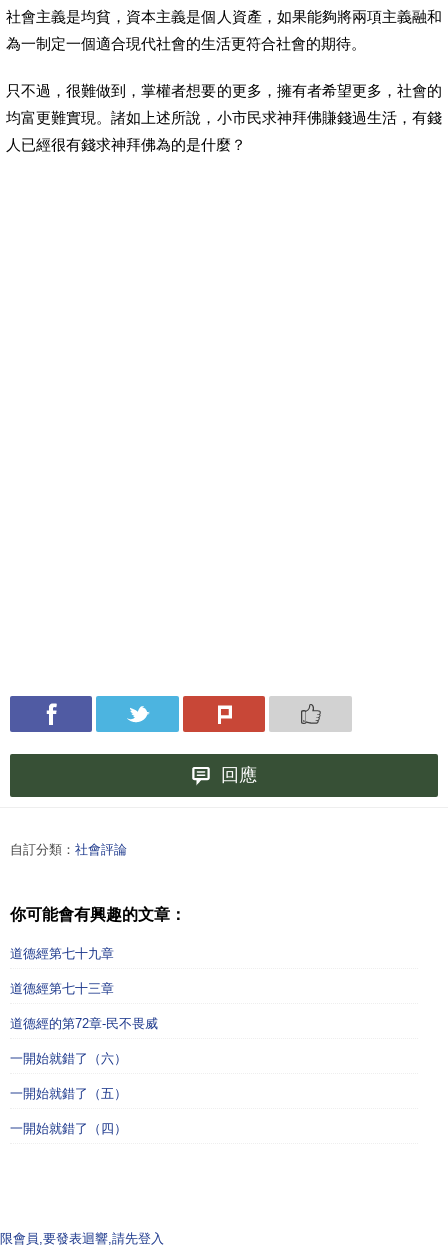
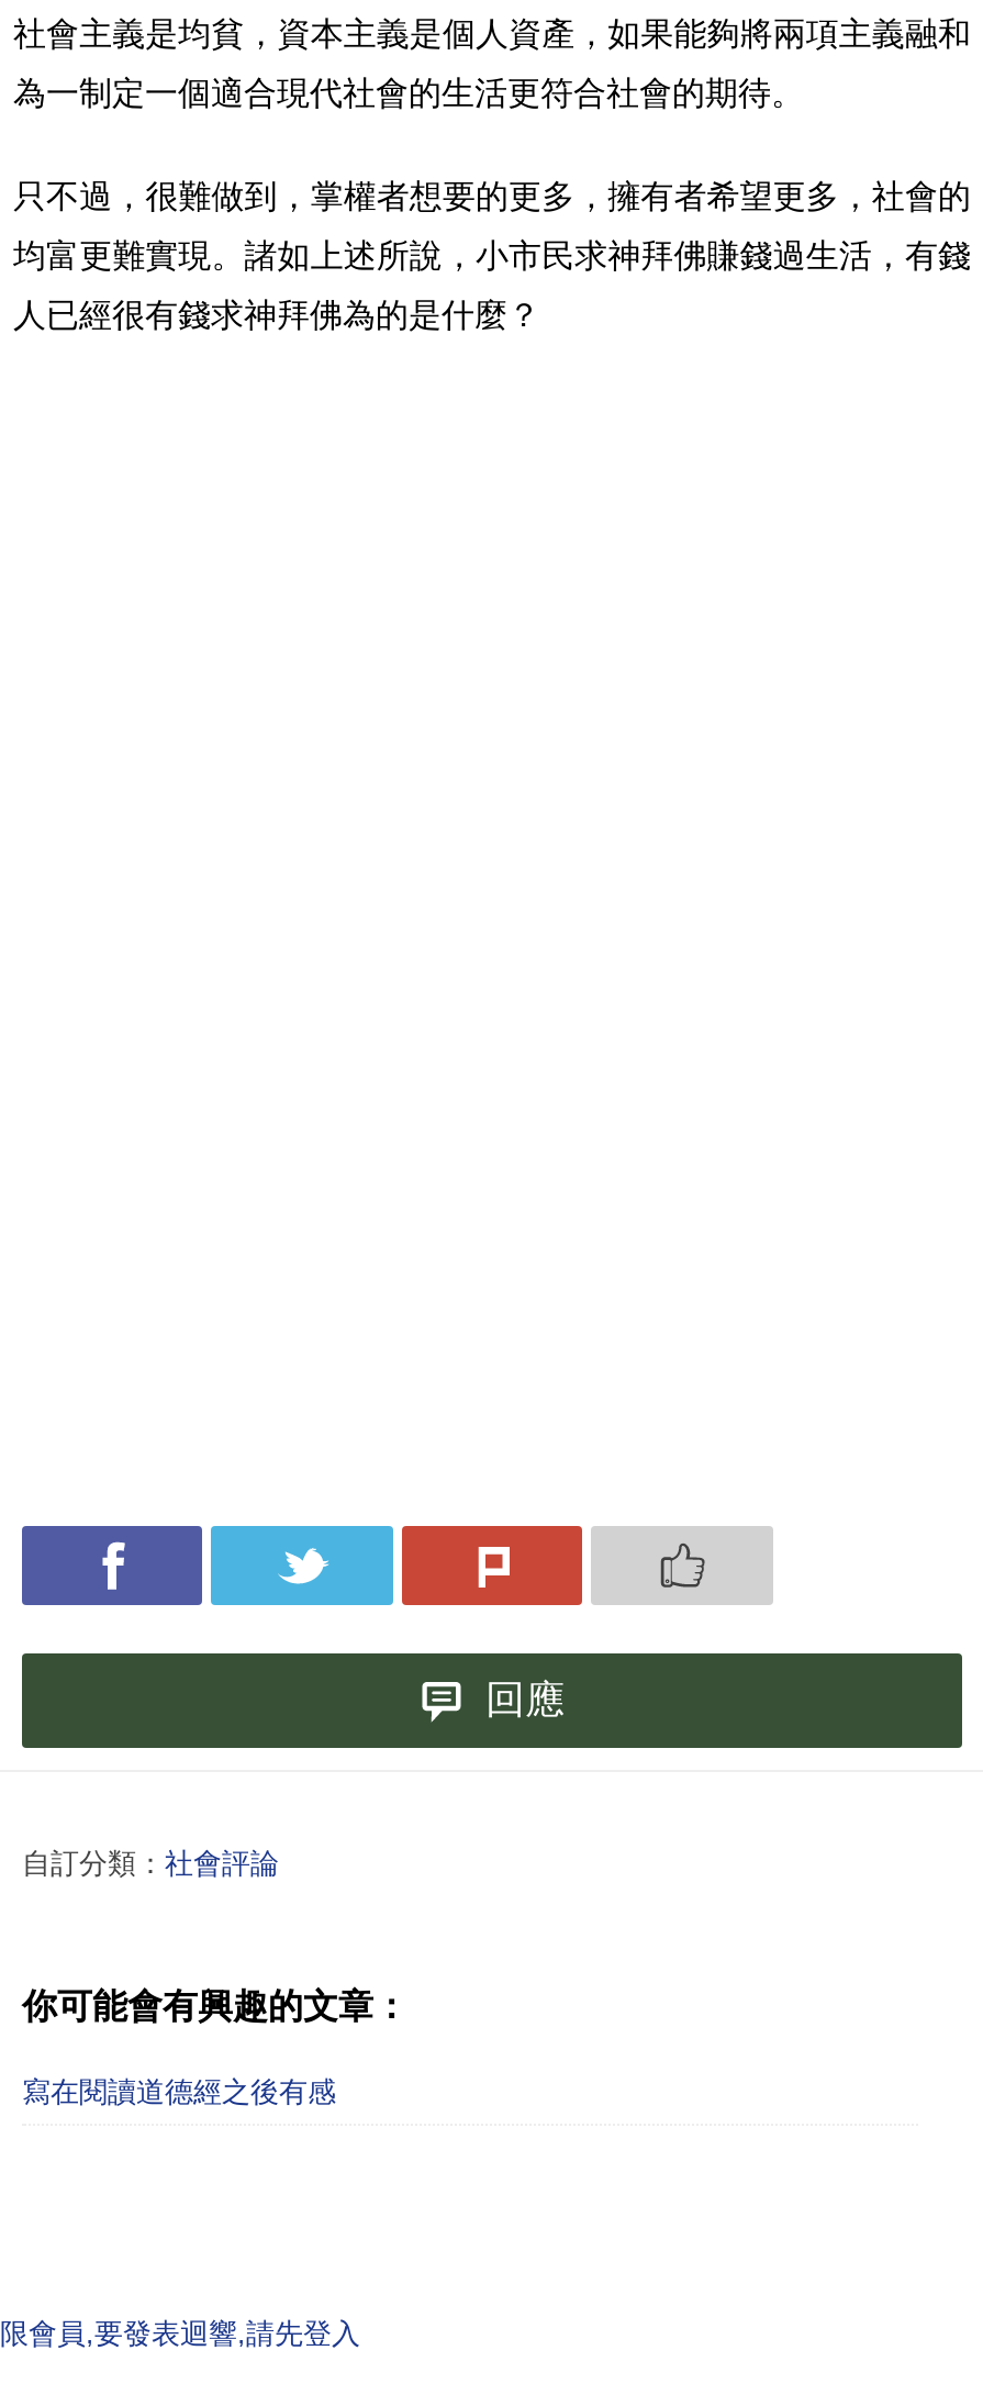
[10,946,158,1136] 道德經第七十九章 | 道德經第七十三章 | 道德經的第72章-民不畏威 | 一開始就錯了（六） | 一開始就錯了（五） | 一開始就錯了（四） -> [22,2075,336,2108] 寫在閱讀道德經之後有感

